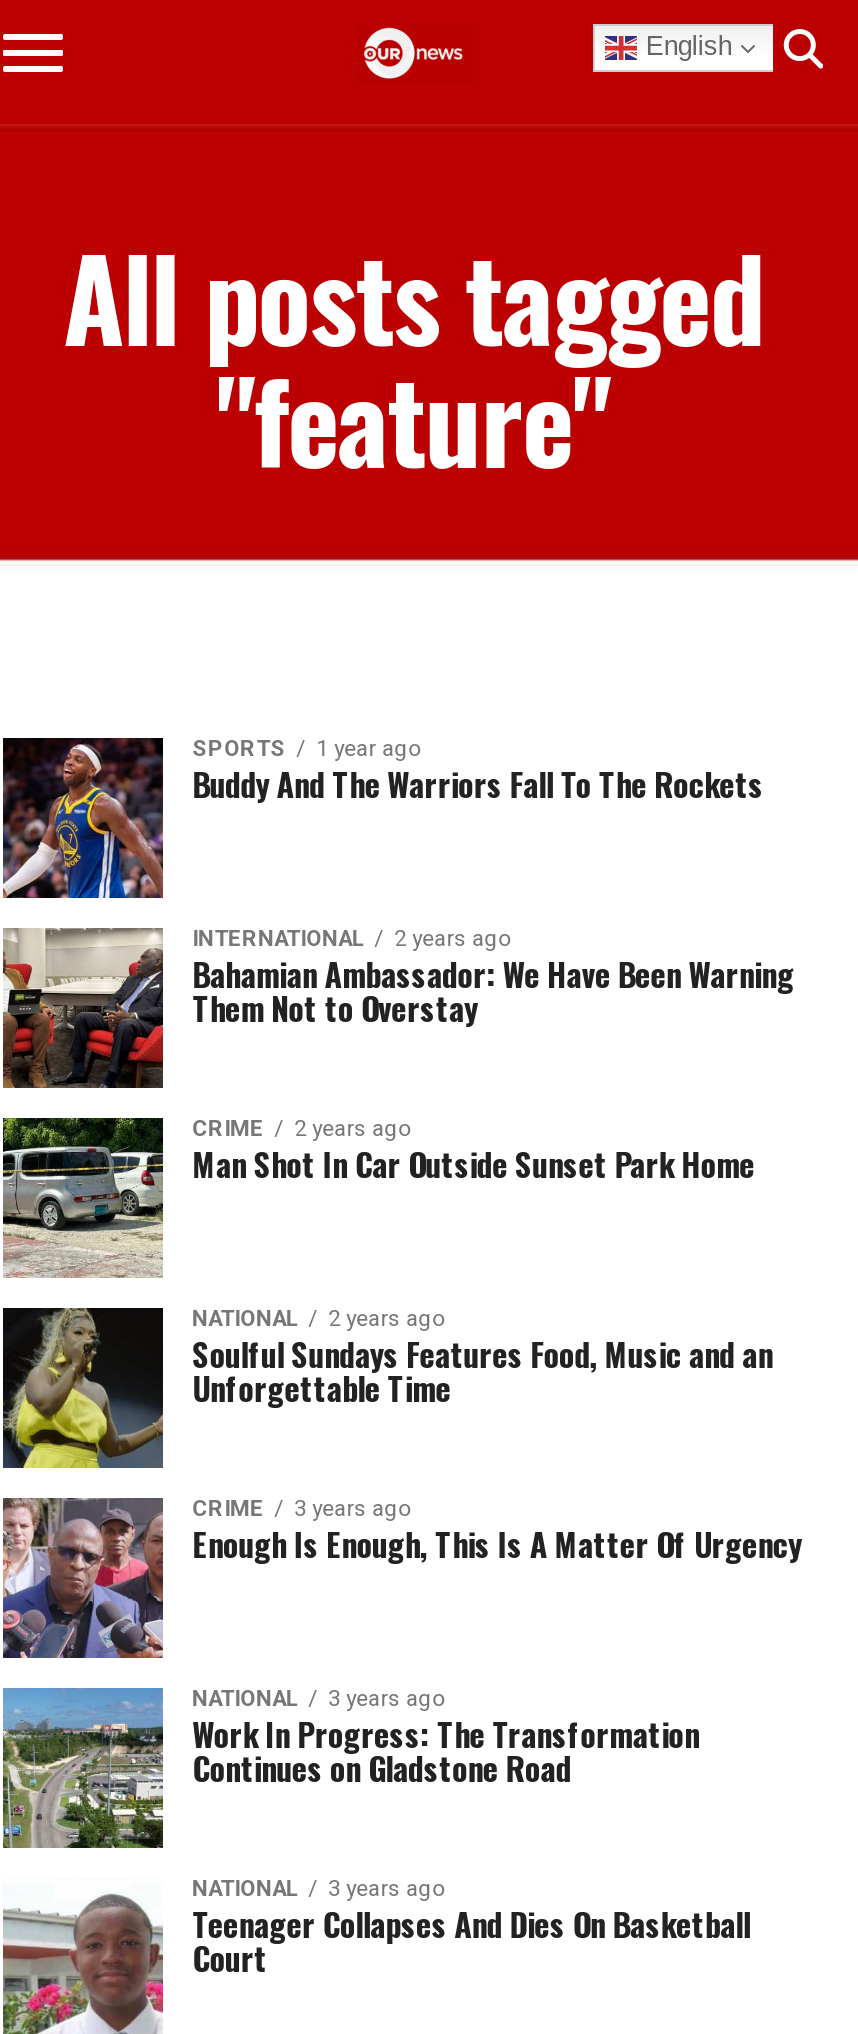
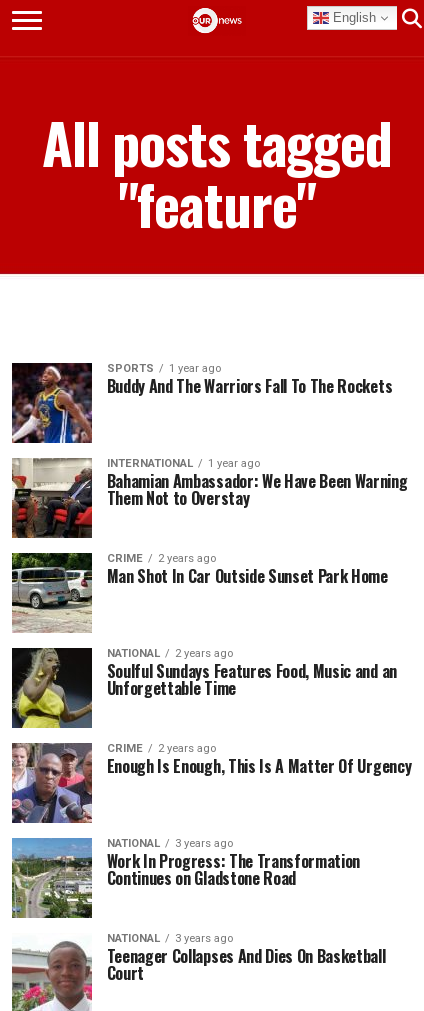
[192,926,510,952] INTERNATIONAL 2 years ago -> [107,457,260,470] INTERNATIONAL 1 year ago
[192,1496,410,1522] CRIME 3 years ago -> [107,742,216,755] CRIME 2 years ago

